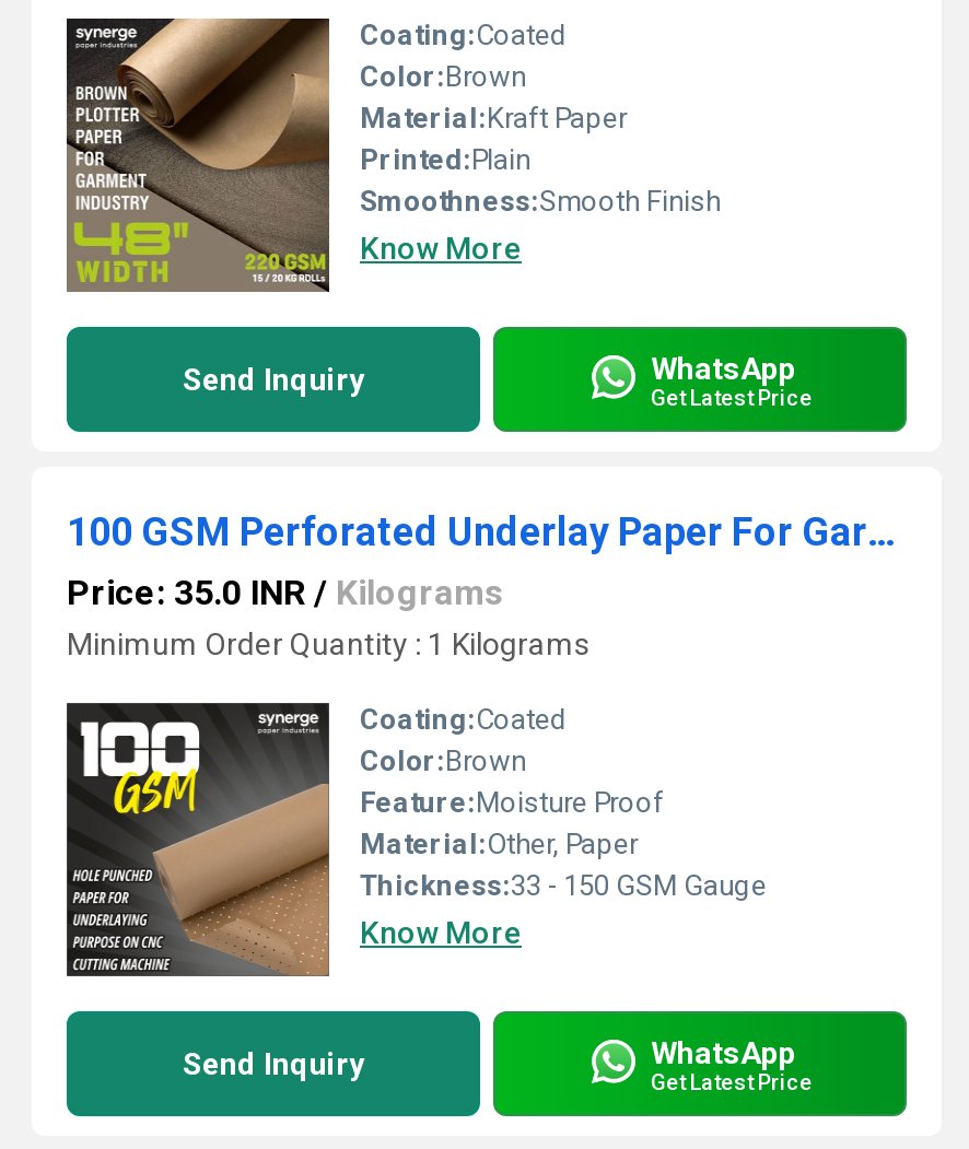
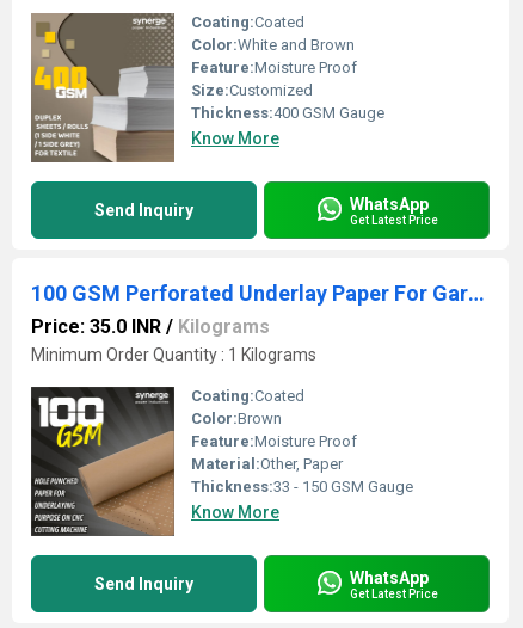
[67,19,721,292] [image] | Color:Brown | Material:Kraft Paper | Printed:Plain | Smoothness:Smooth Finish -> [31,12,384,162] [image] | Color:White and Brown | Feature:Moisture Proof | Size:Customized | Thickness:400 GSM Gauge

